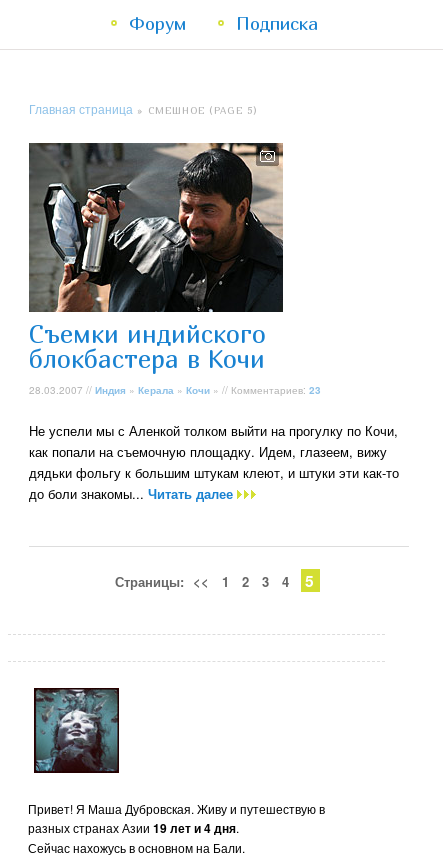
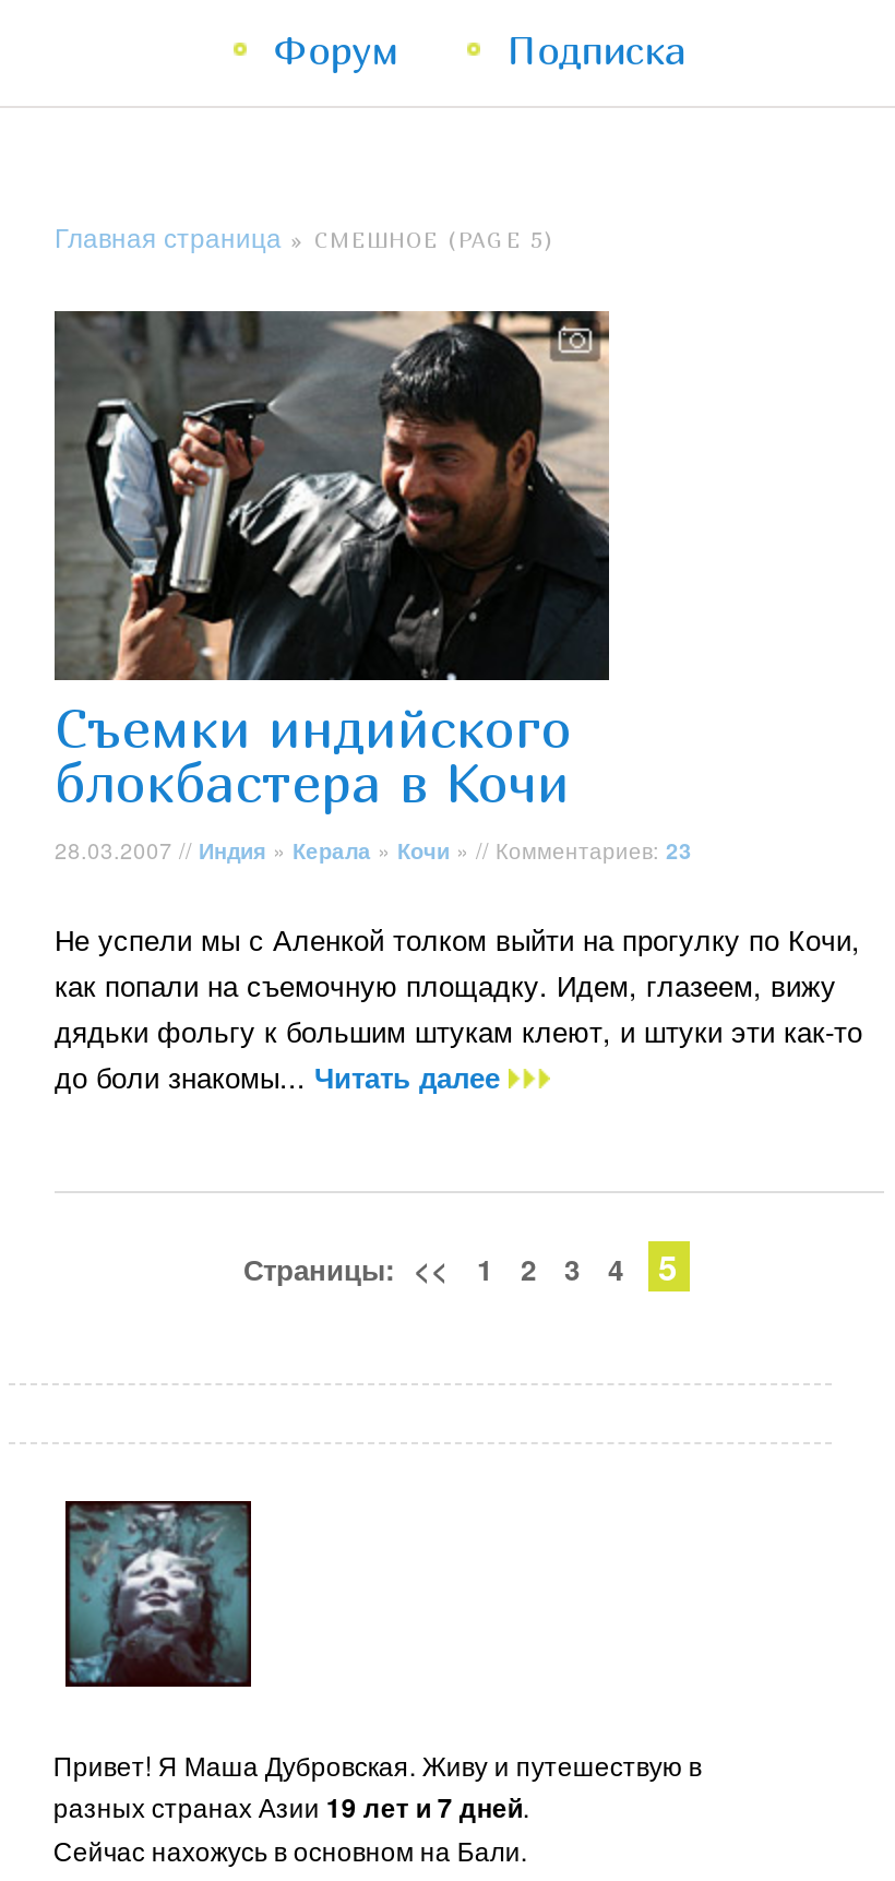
[28,819,239,837] разных странах Азии 19 лет и 4 дня. -> [53,1787,529,1826] разных странах Азии 19 лет и 7 дней.

